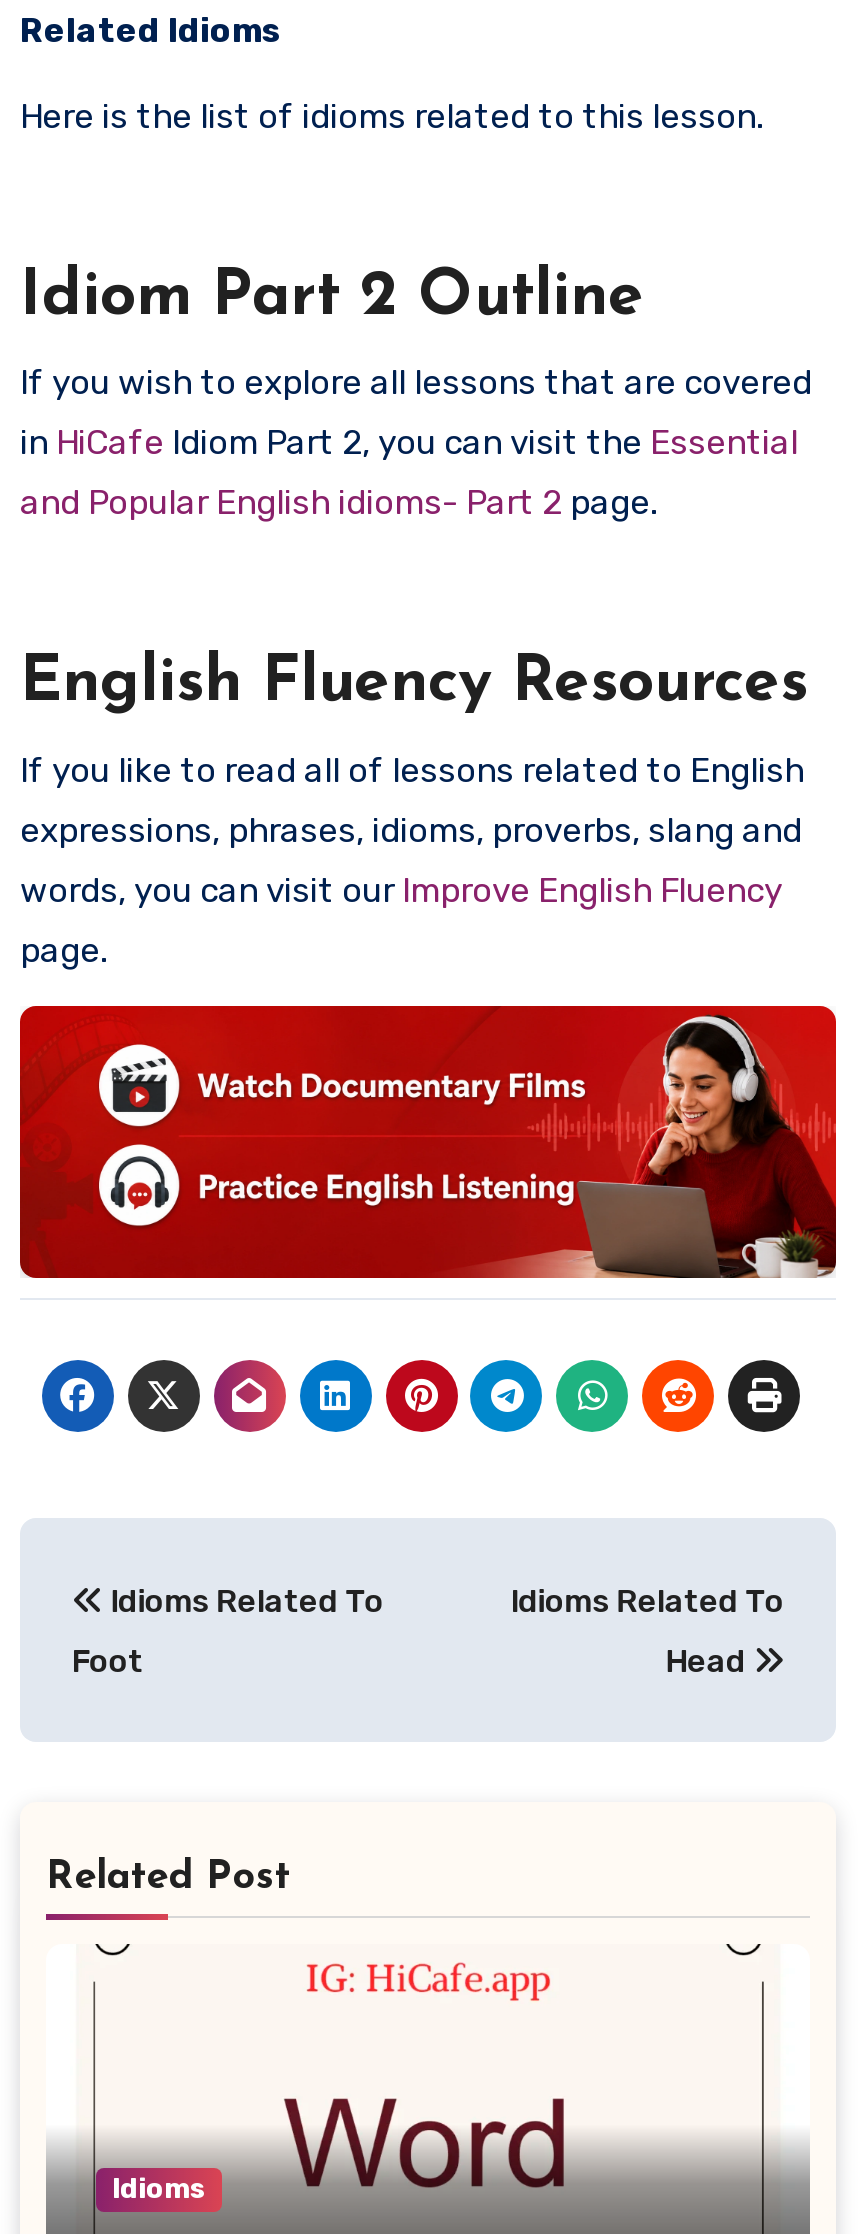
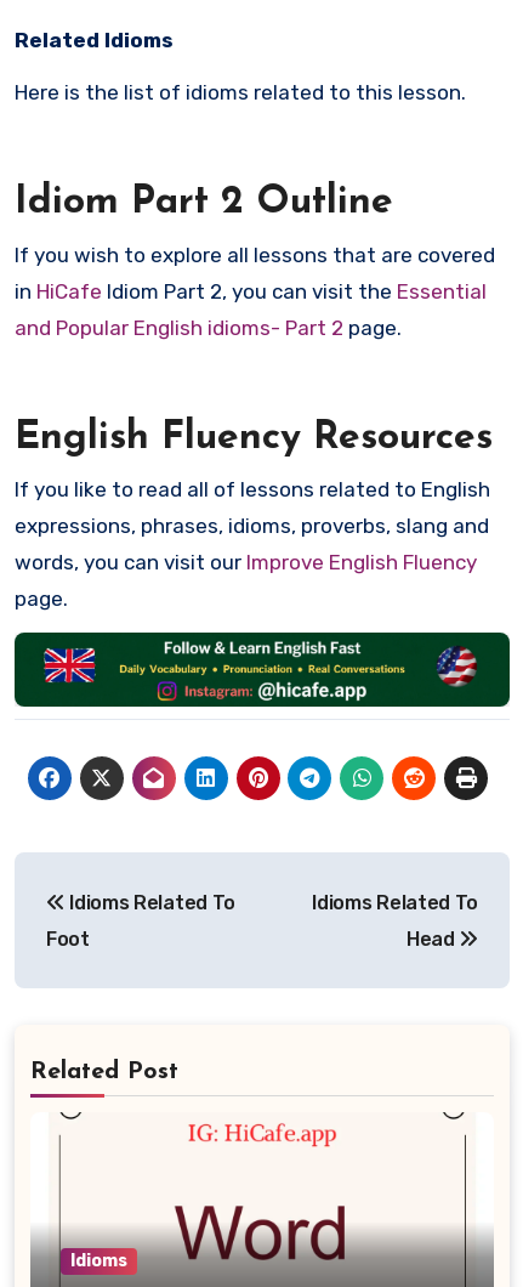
[18,1003,838,1279] [image] -> [13,631,511,708] [image]

